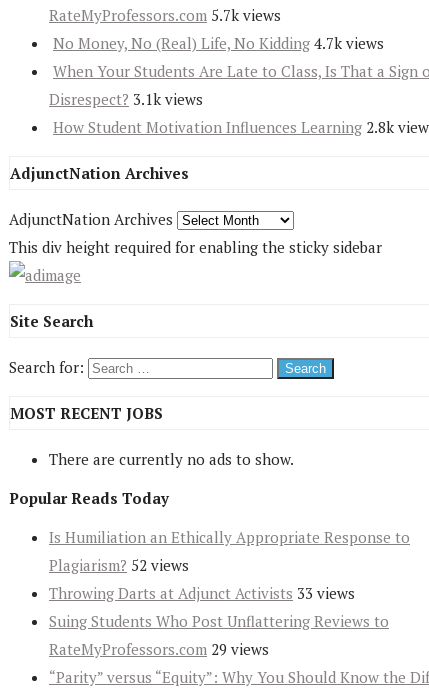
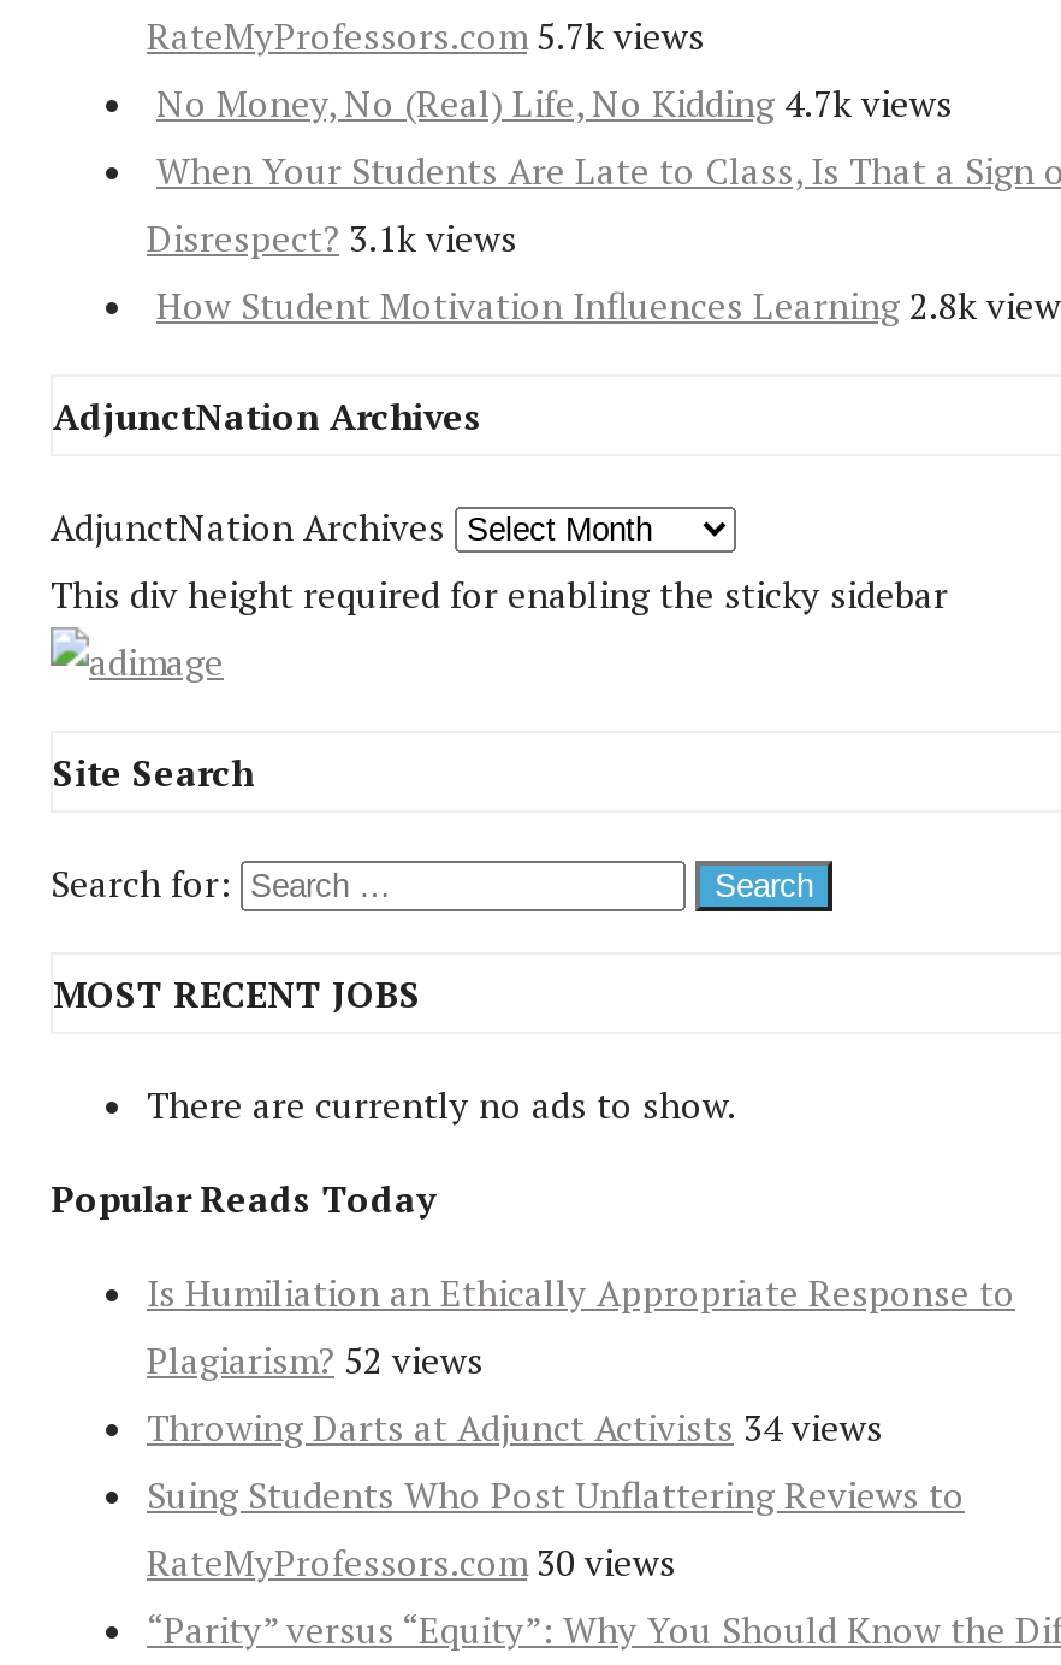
[49,583,355,603] Throwing Darts at Adjunct Activists 33 views -> [147,1402,883,1450] Throwing Darts at Adjunct Activists 34 views
[49,639,269,659] RateMyProfessors.com 29 views -> [147,1537,676,1585] RateMyProfessors.com 30 views

